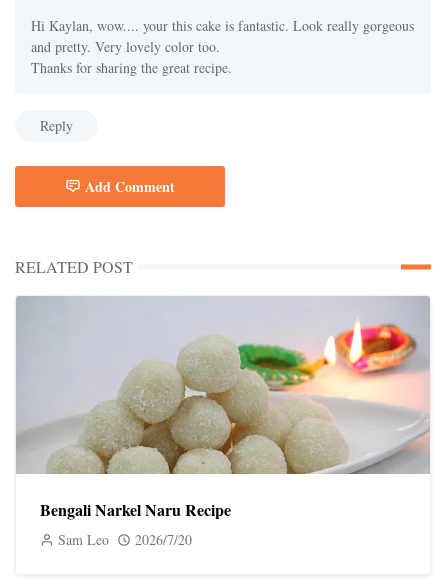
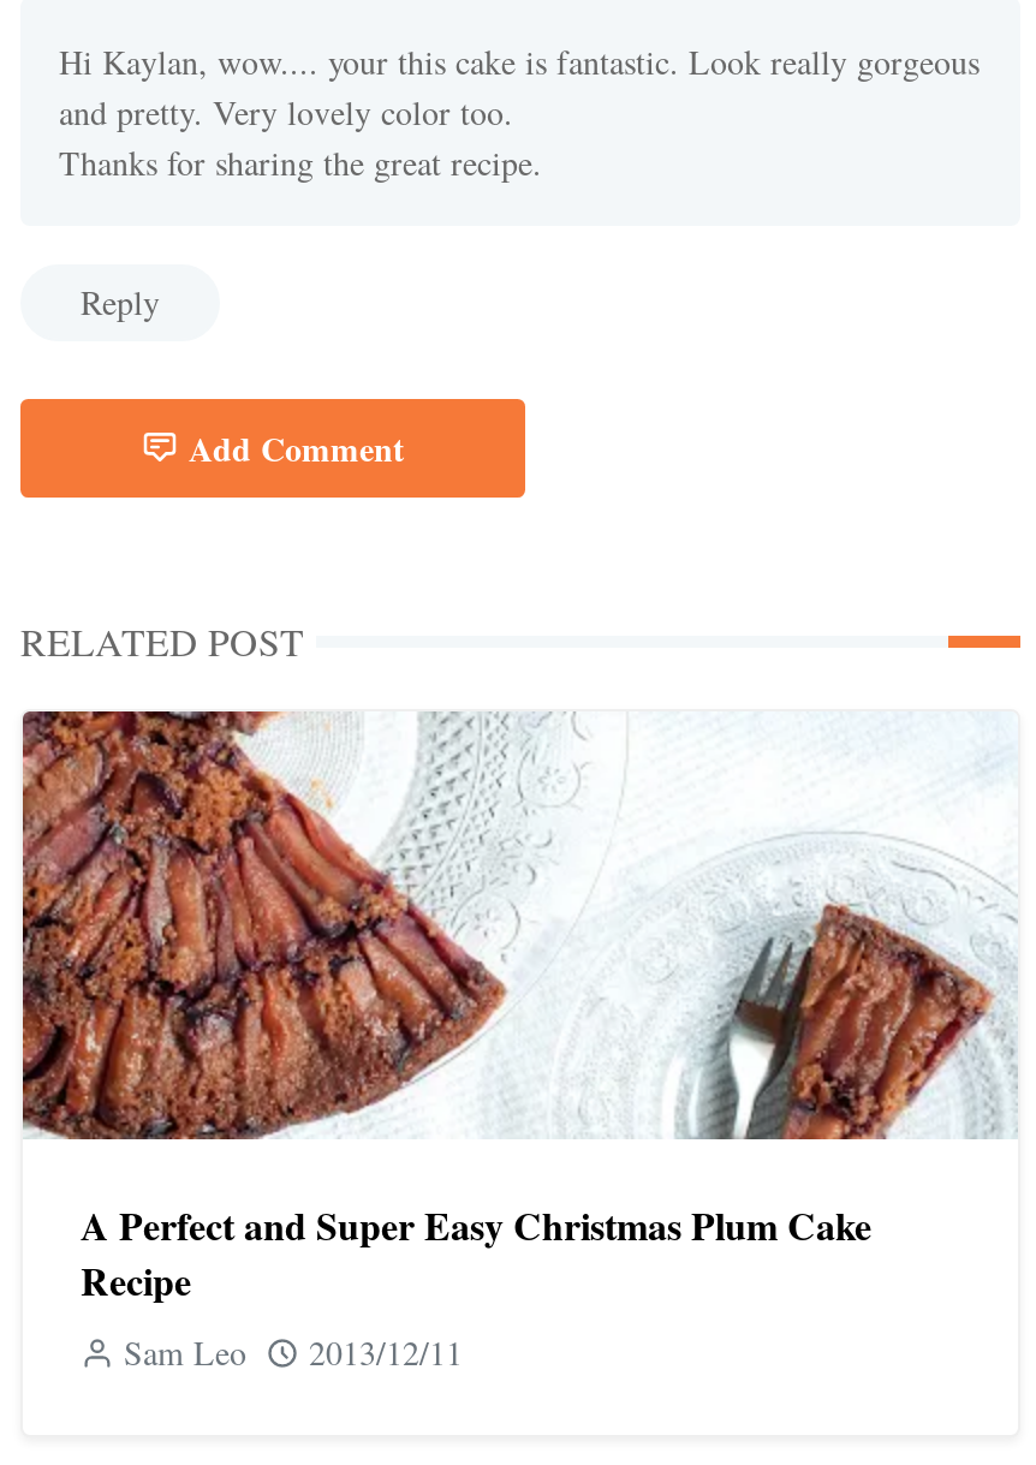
[16,296,430,521] [image] | Bengali Narkel Naru Recipe -> [20,709,1016,1307] [image] | A Perfect and Super Easy Christmas Plum Cake | Recipe
[58,530,192,549] Sam Leo 2026/7/20 -> [124,1328,463,1374] Sam Leo 2013/12/11

